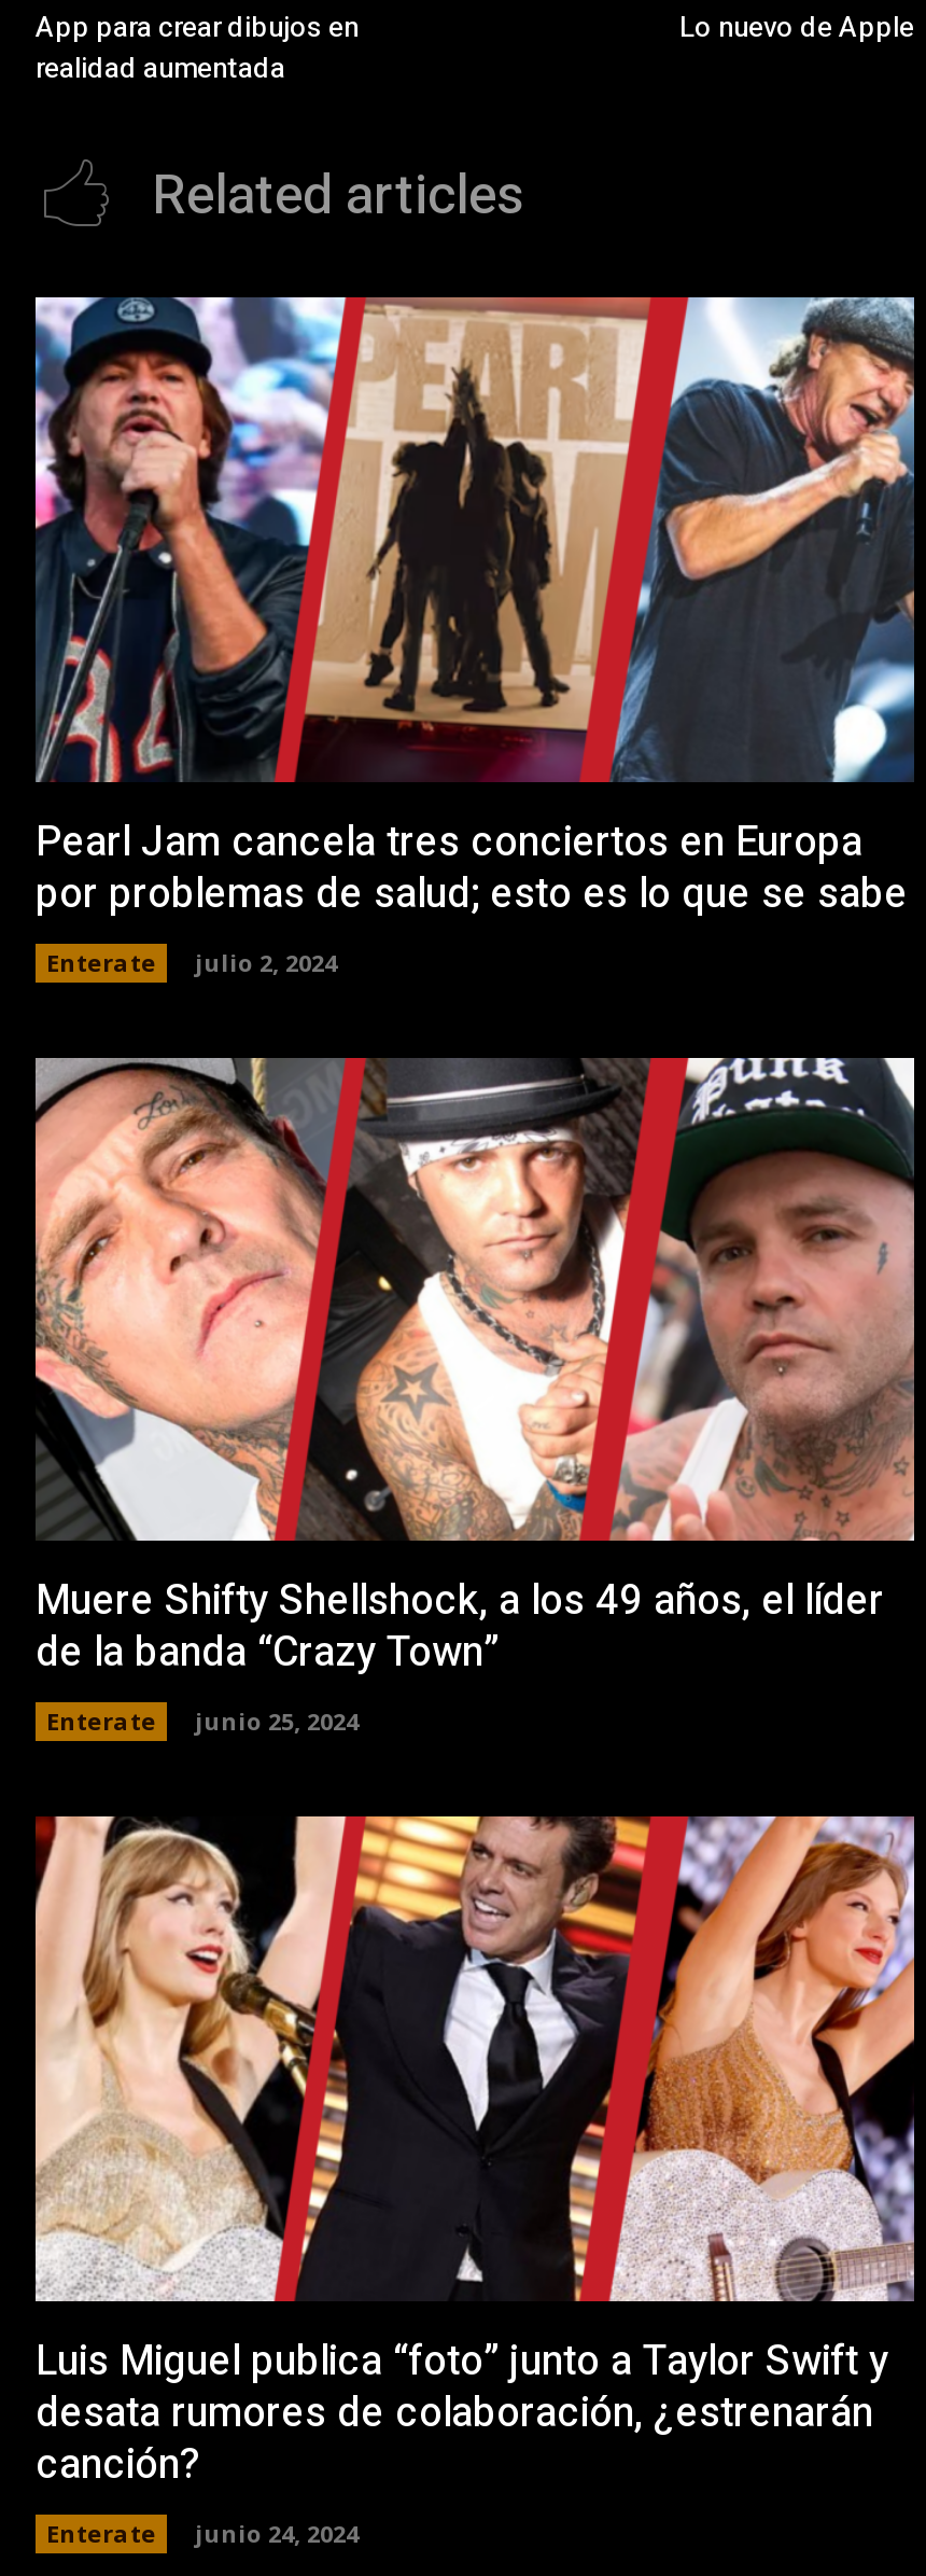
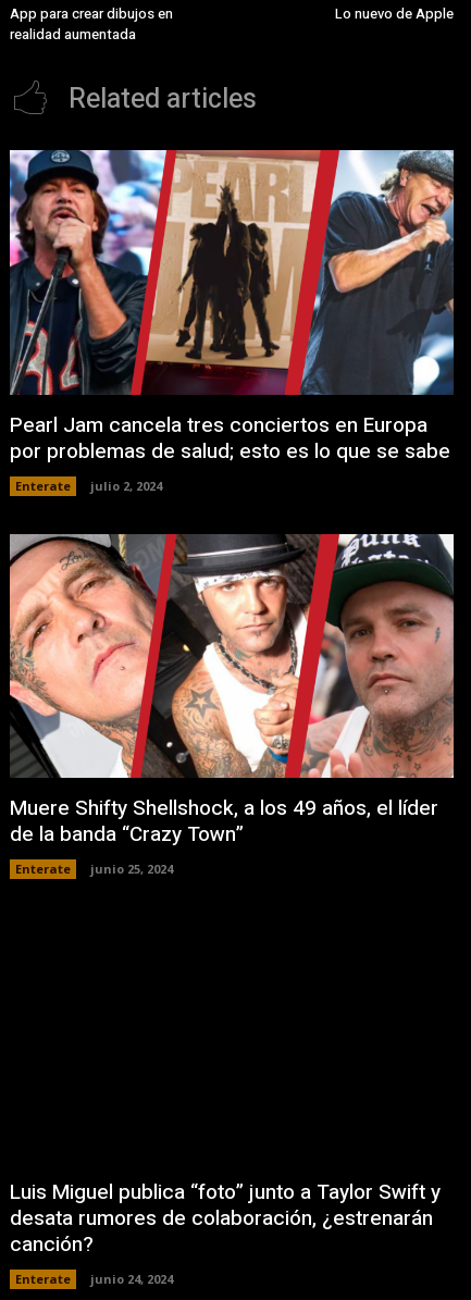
[33,1814,916,2303] [image] -> none

